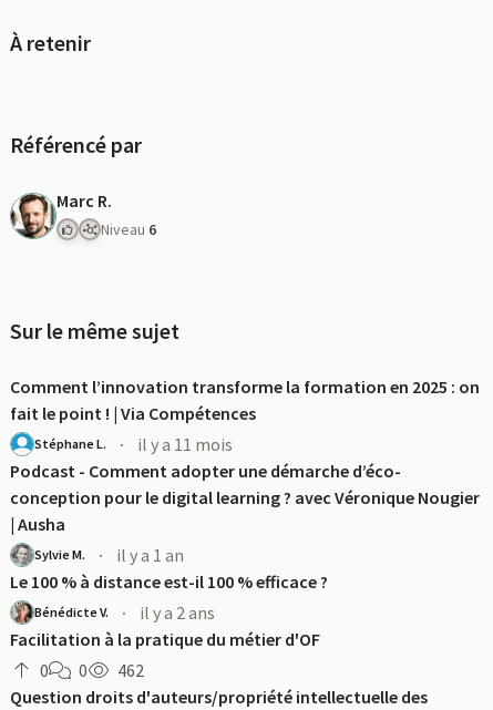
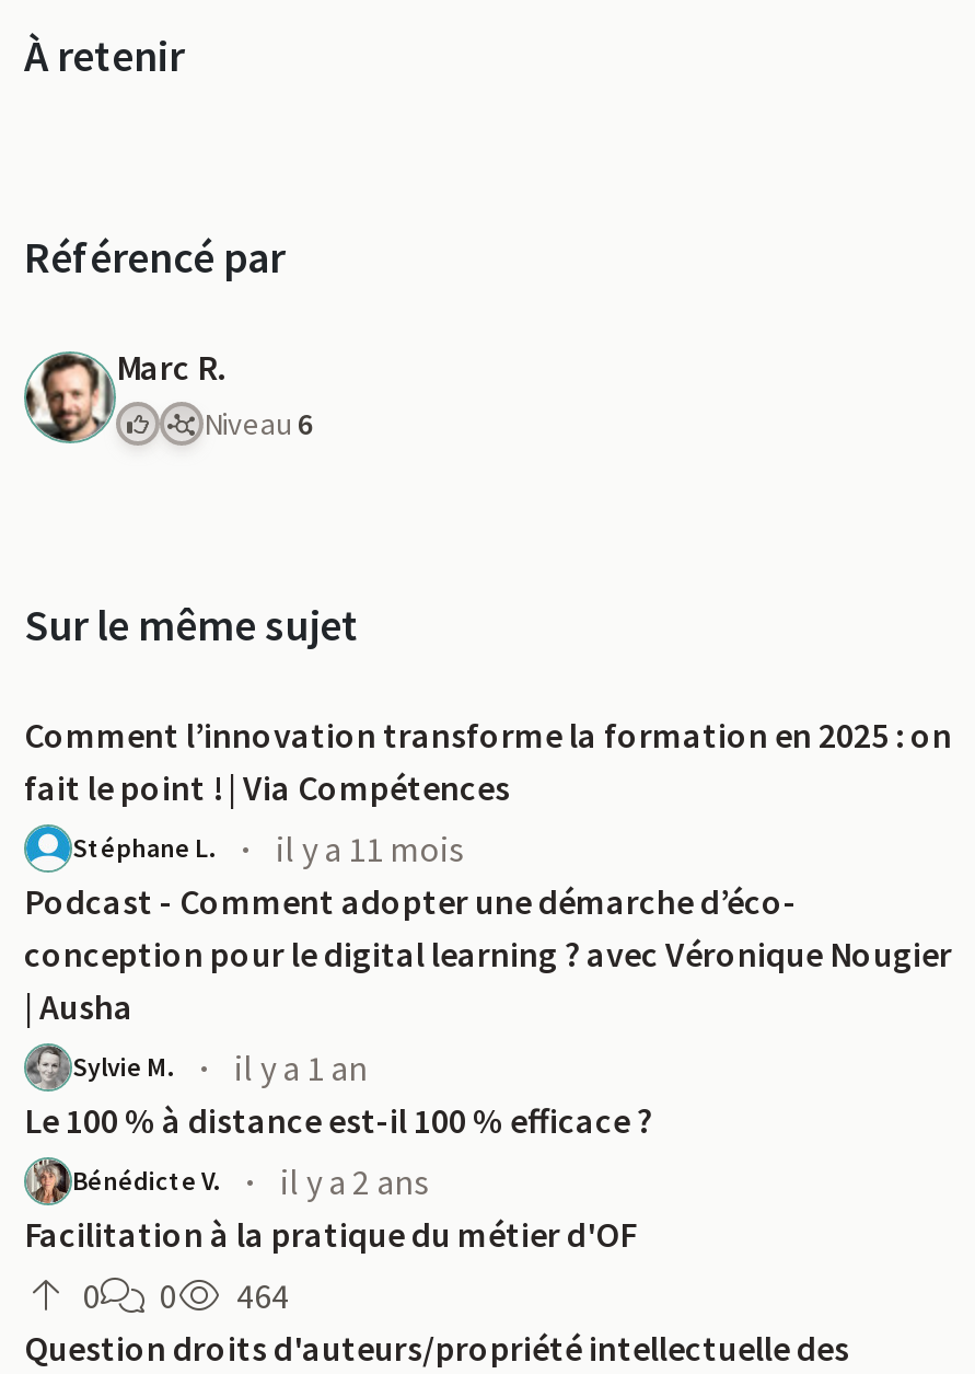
[114,659,144,681] 462 -> [230,1273,289,1317] 464

